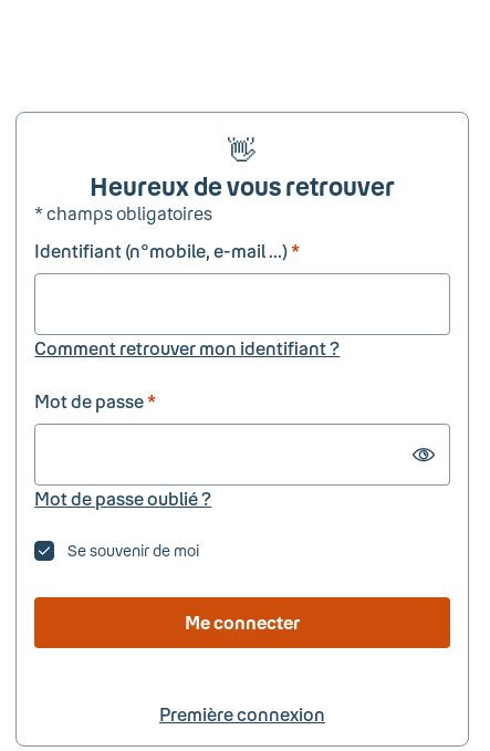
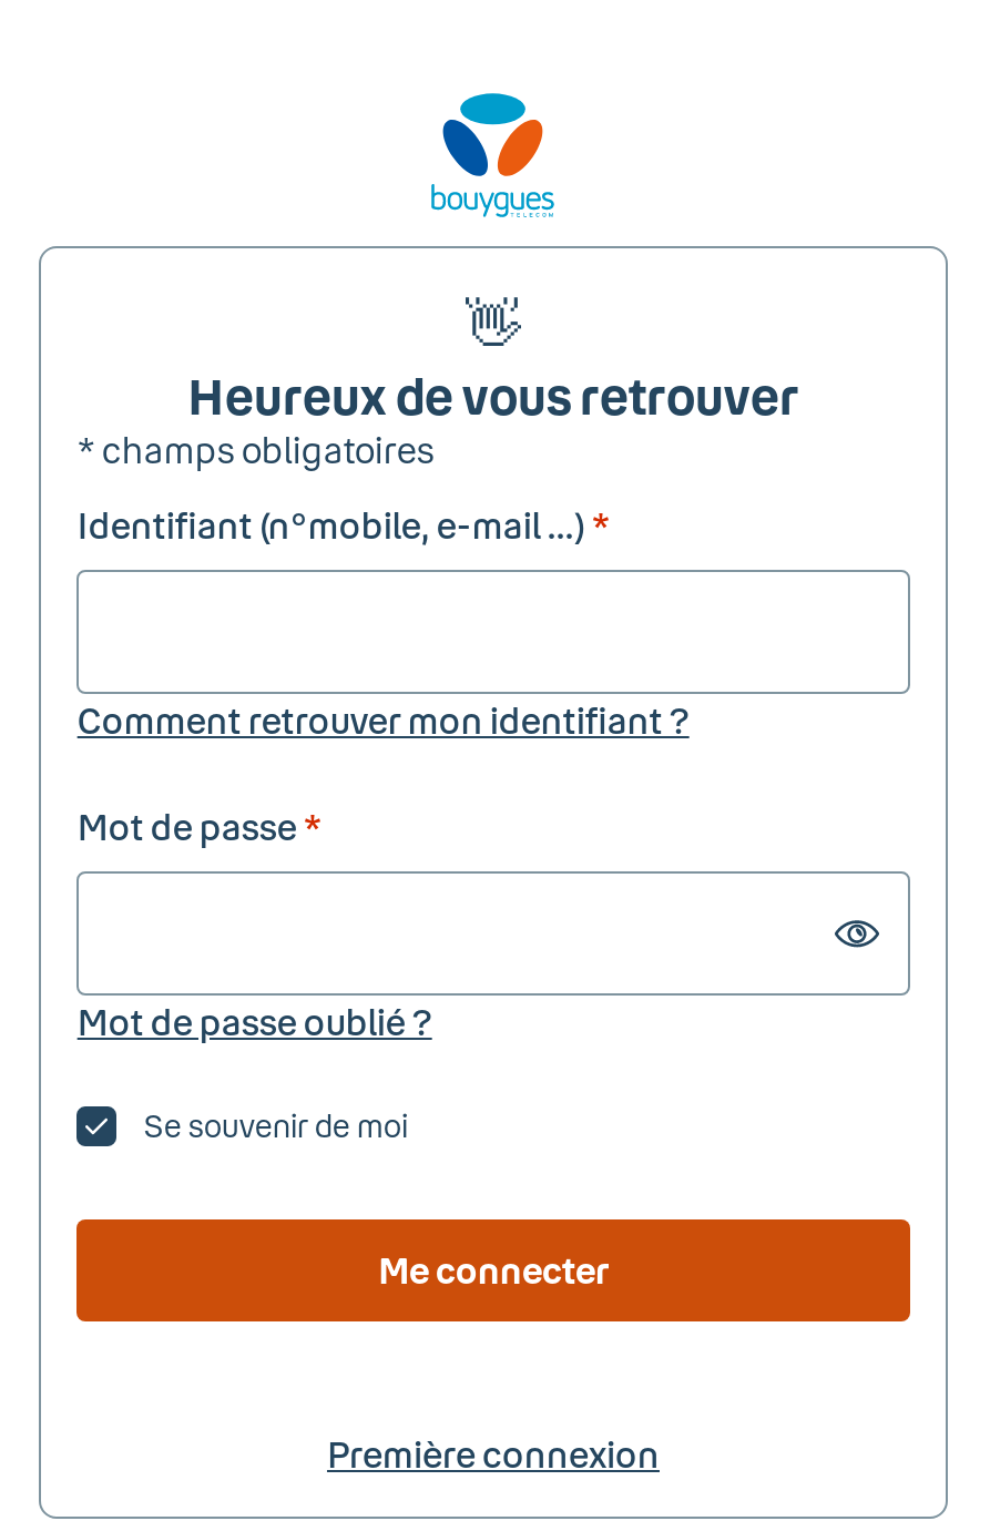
none -> [429,91,555,220] [image]

